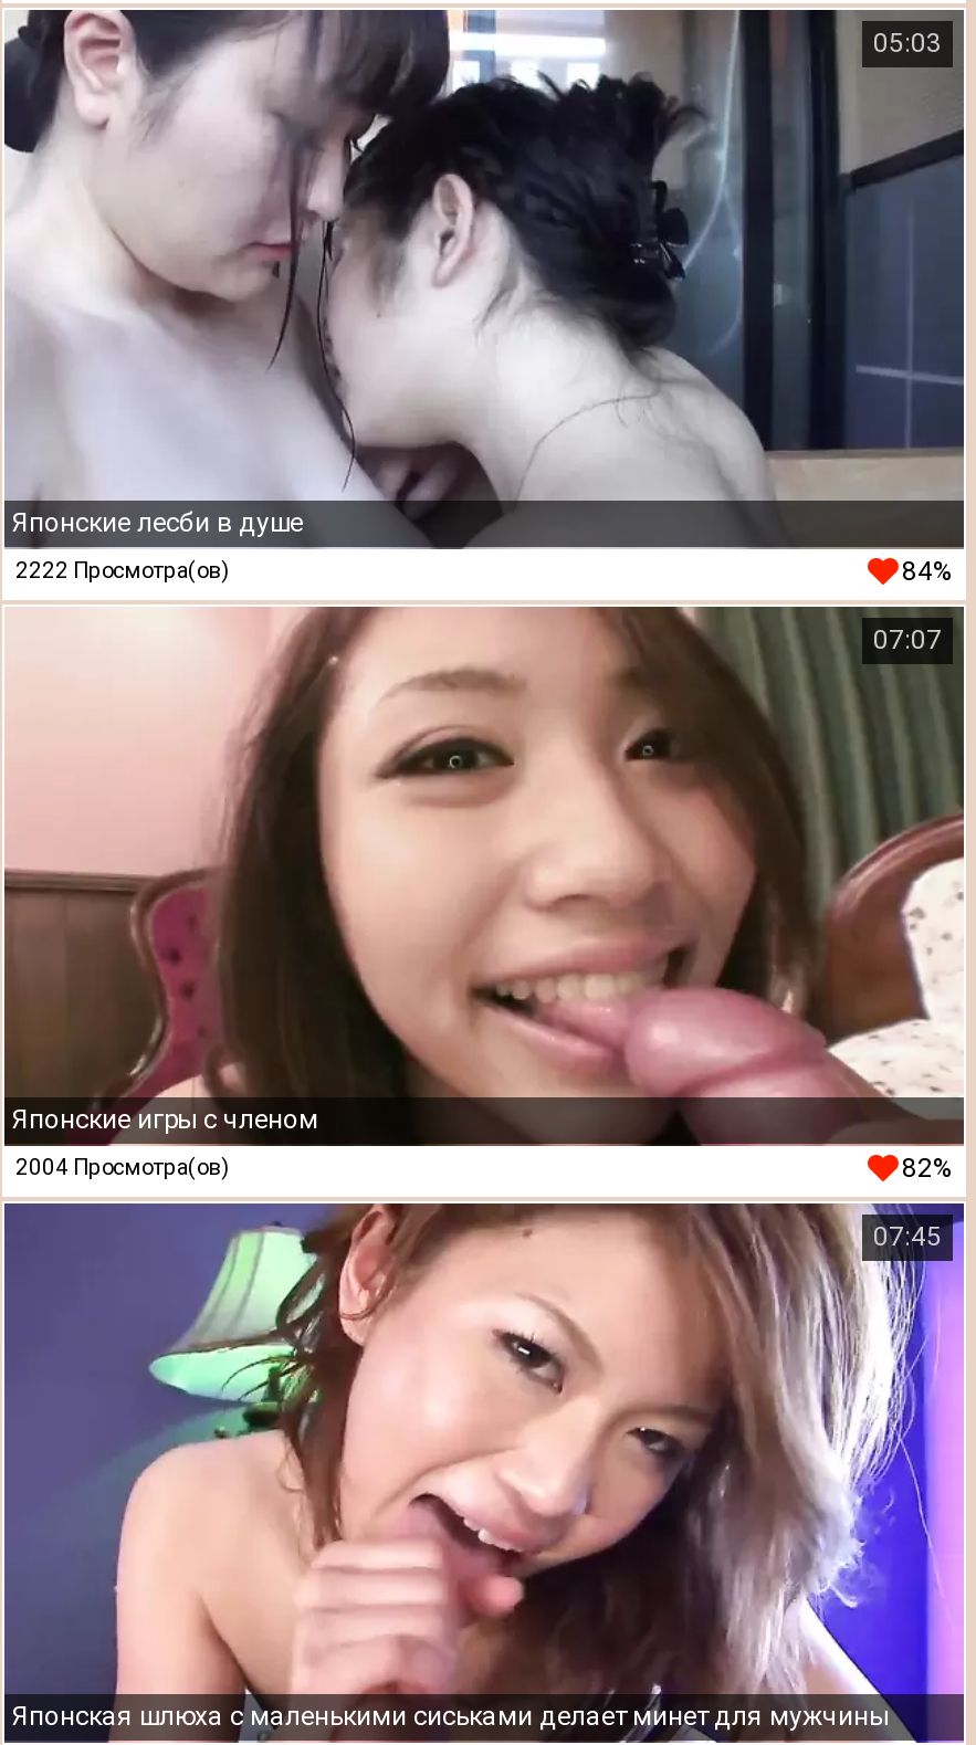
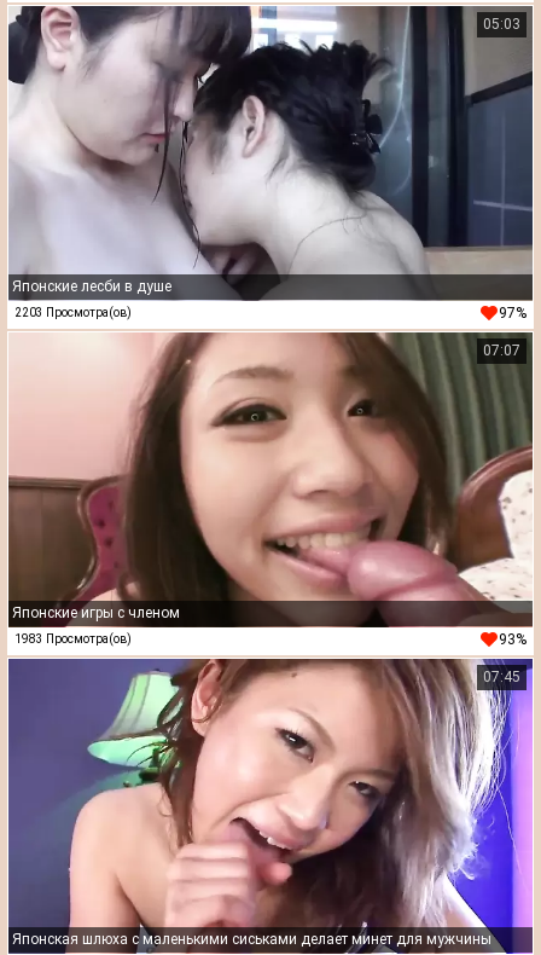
[15,558,230,583] 2222 Просмотра(ов) -> [14,306,132,319] 2203 Просмотра(ов)
[902,555,953,586] 84% -> [499,304,527,321] 97%
[15,1155,230,1179] 2004 Просмотра(ов) -> [14,632,132,646] 1983 Просмотра(ов)
[902,1152,953,1183] 82% -> [499,631,527,647] 93%

